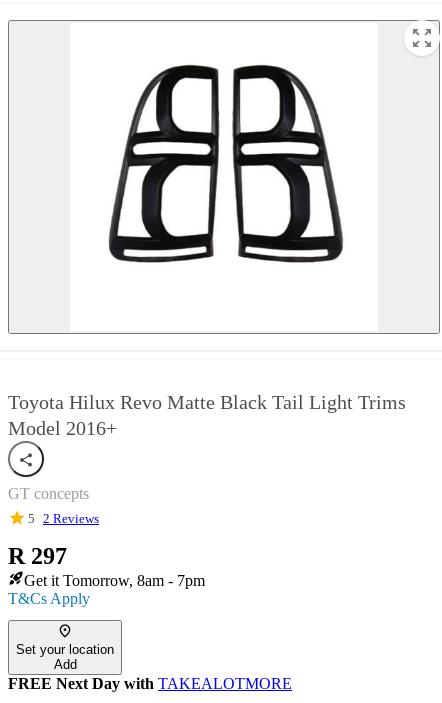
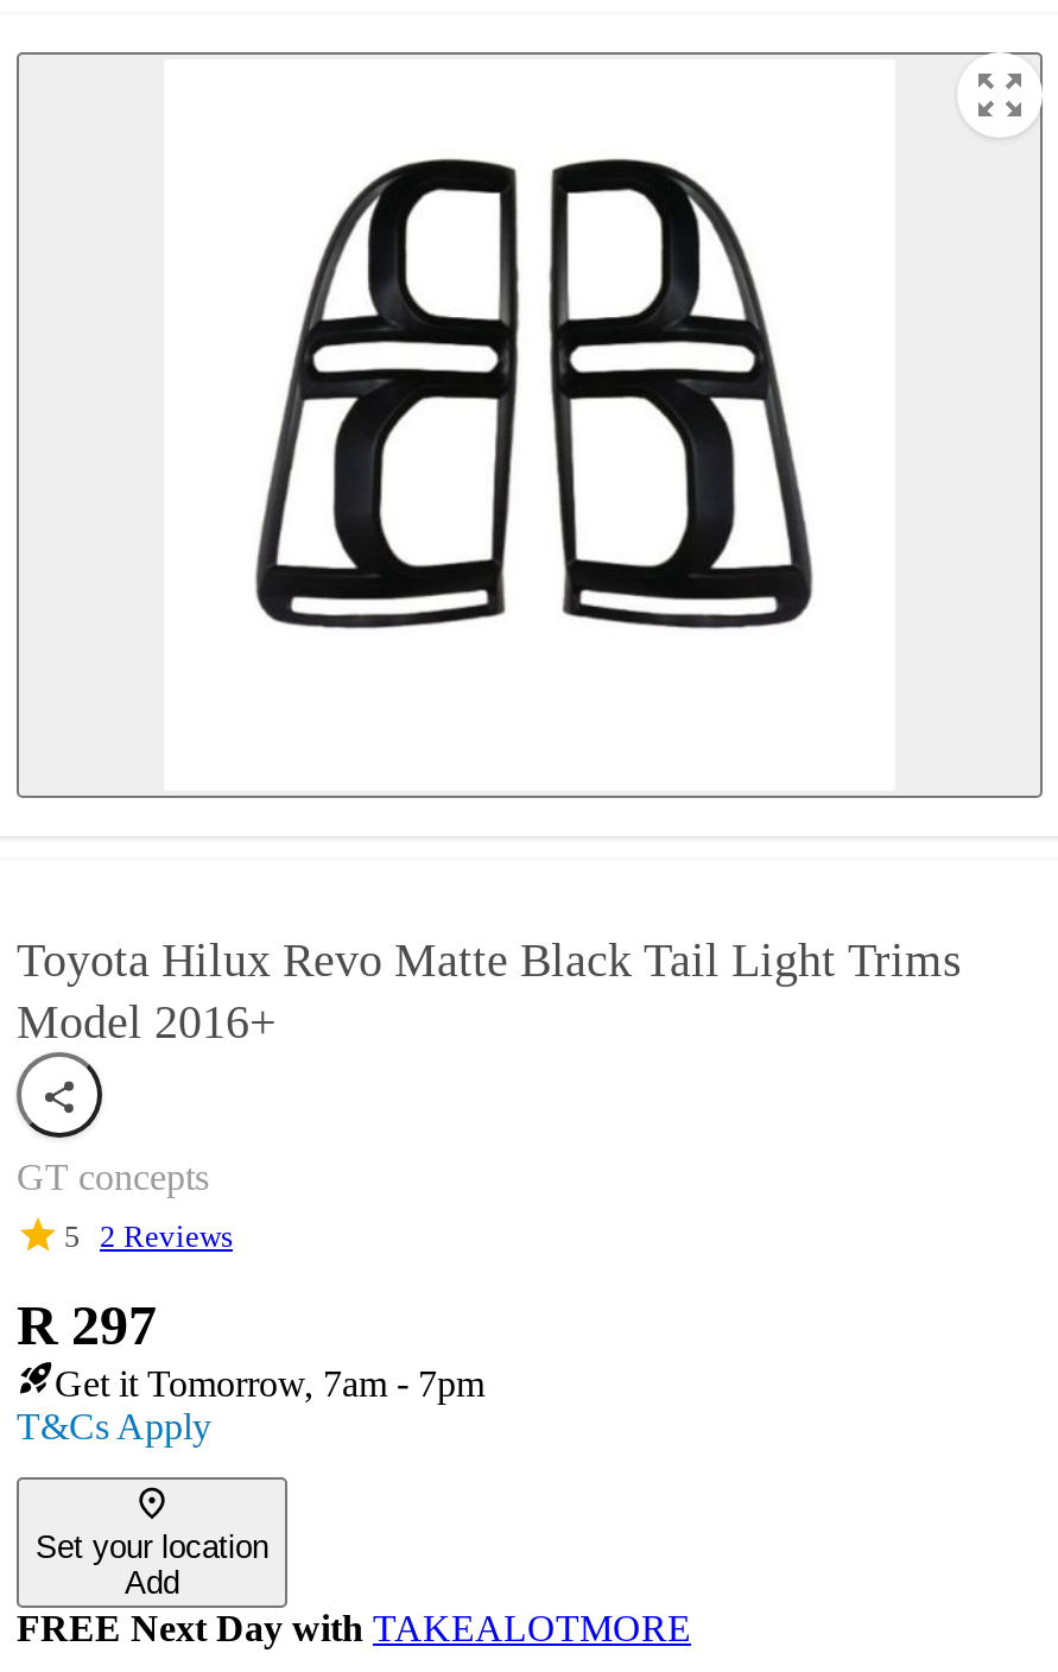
[24,572,205,589] Get it Tomorrow, 8am - 7pm -> [55,1364,484,1405] Get it Tomorrow, 7am - 7pm

